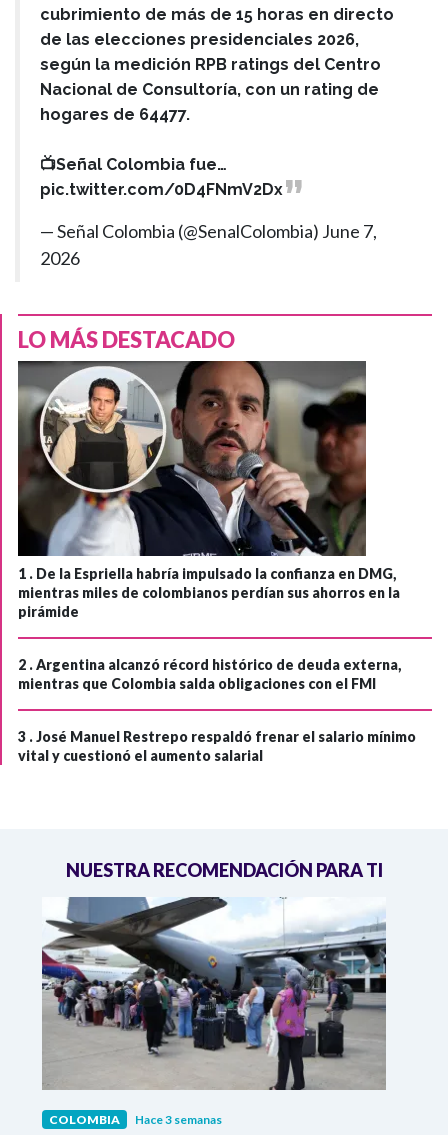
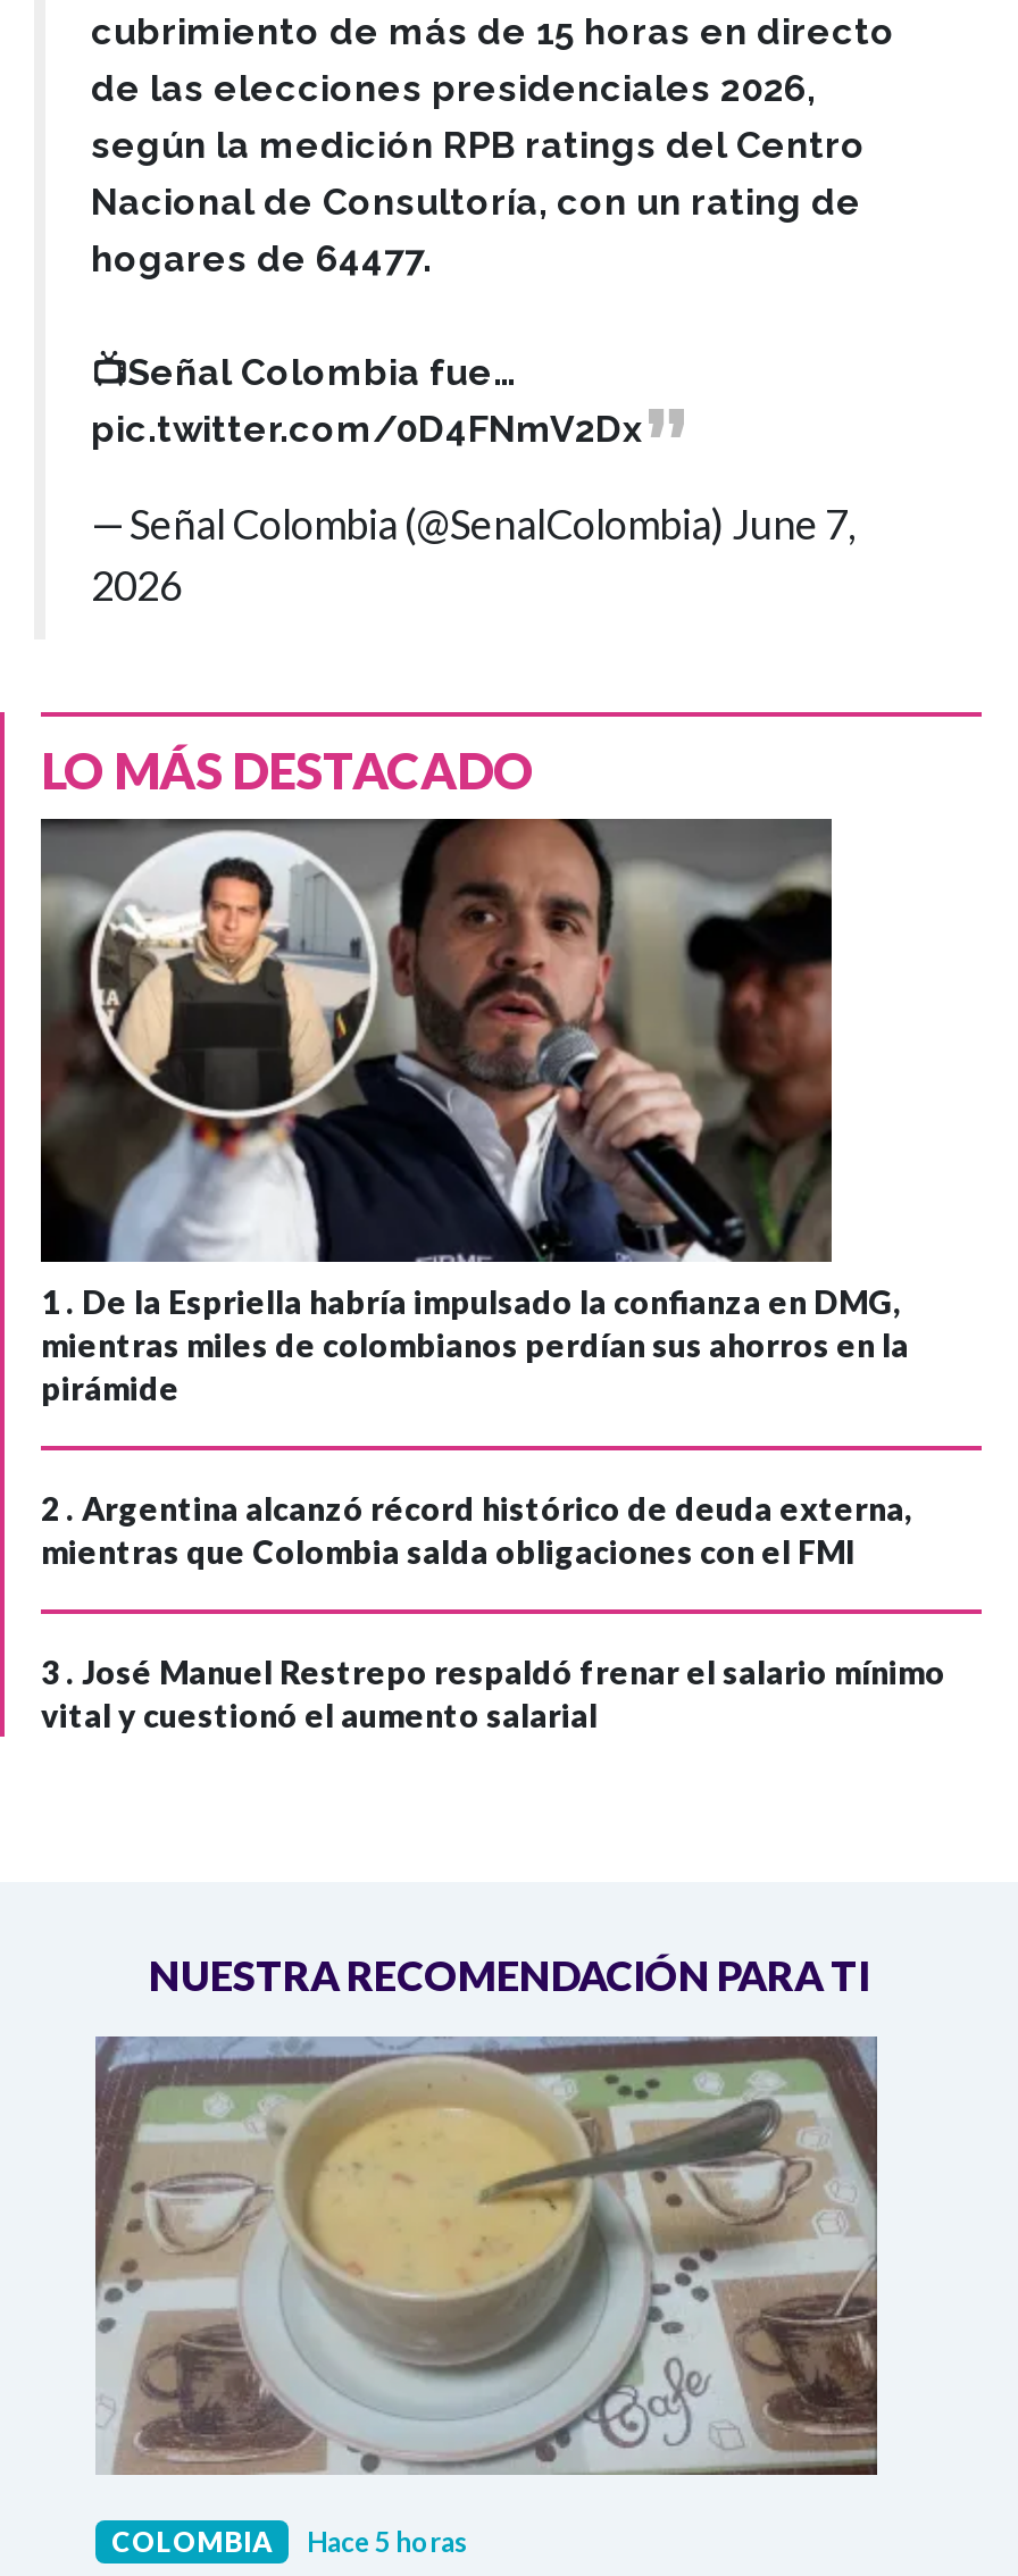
[42,897,386,1127] [image] | COLOMBIA Hace 3 semanas -> [93,2034,879,2558] [image] | COLOMBIA Hace 5 horas

